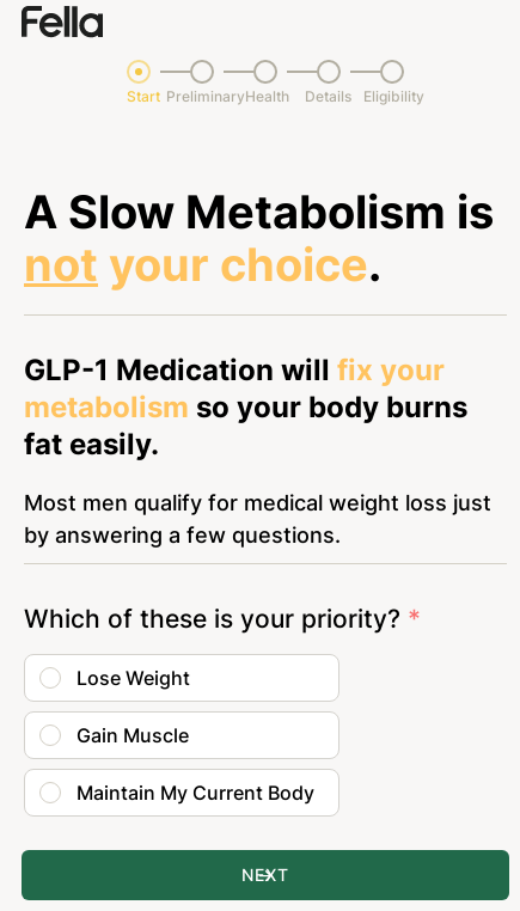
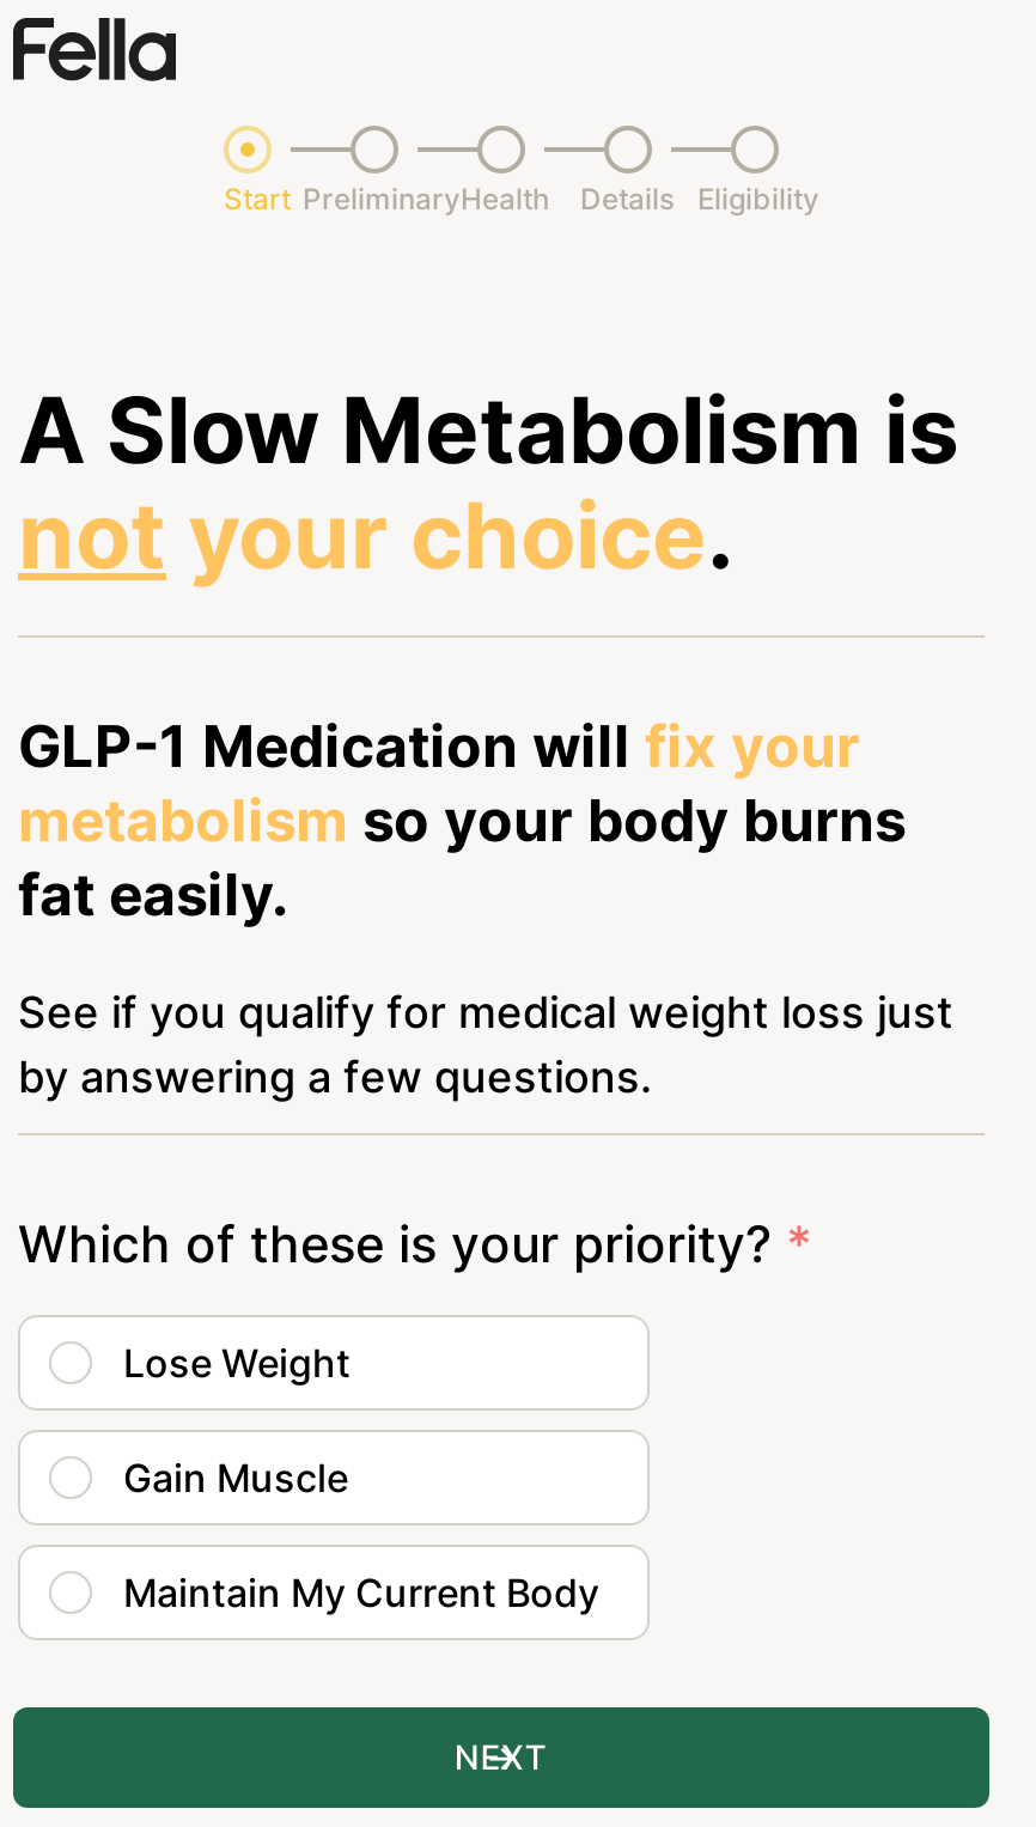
[24,487,491,518] Most men qualify for medical weight loss just -> [18,980,953,1043] See if you qualify for medical weight loss just

